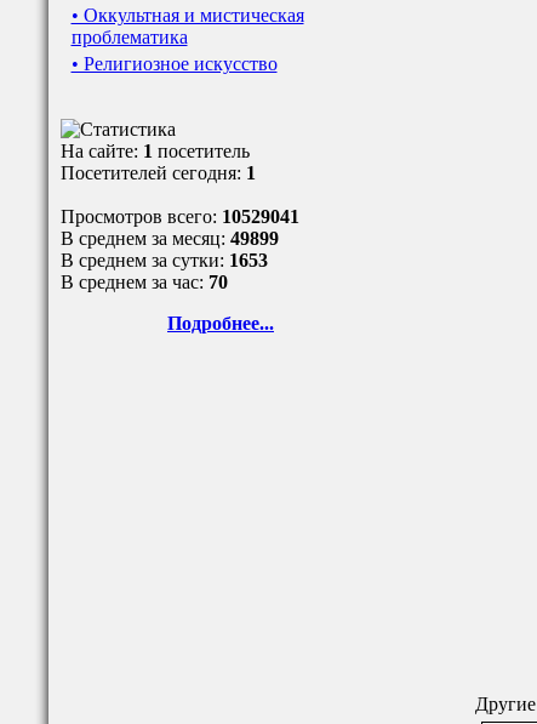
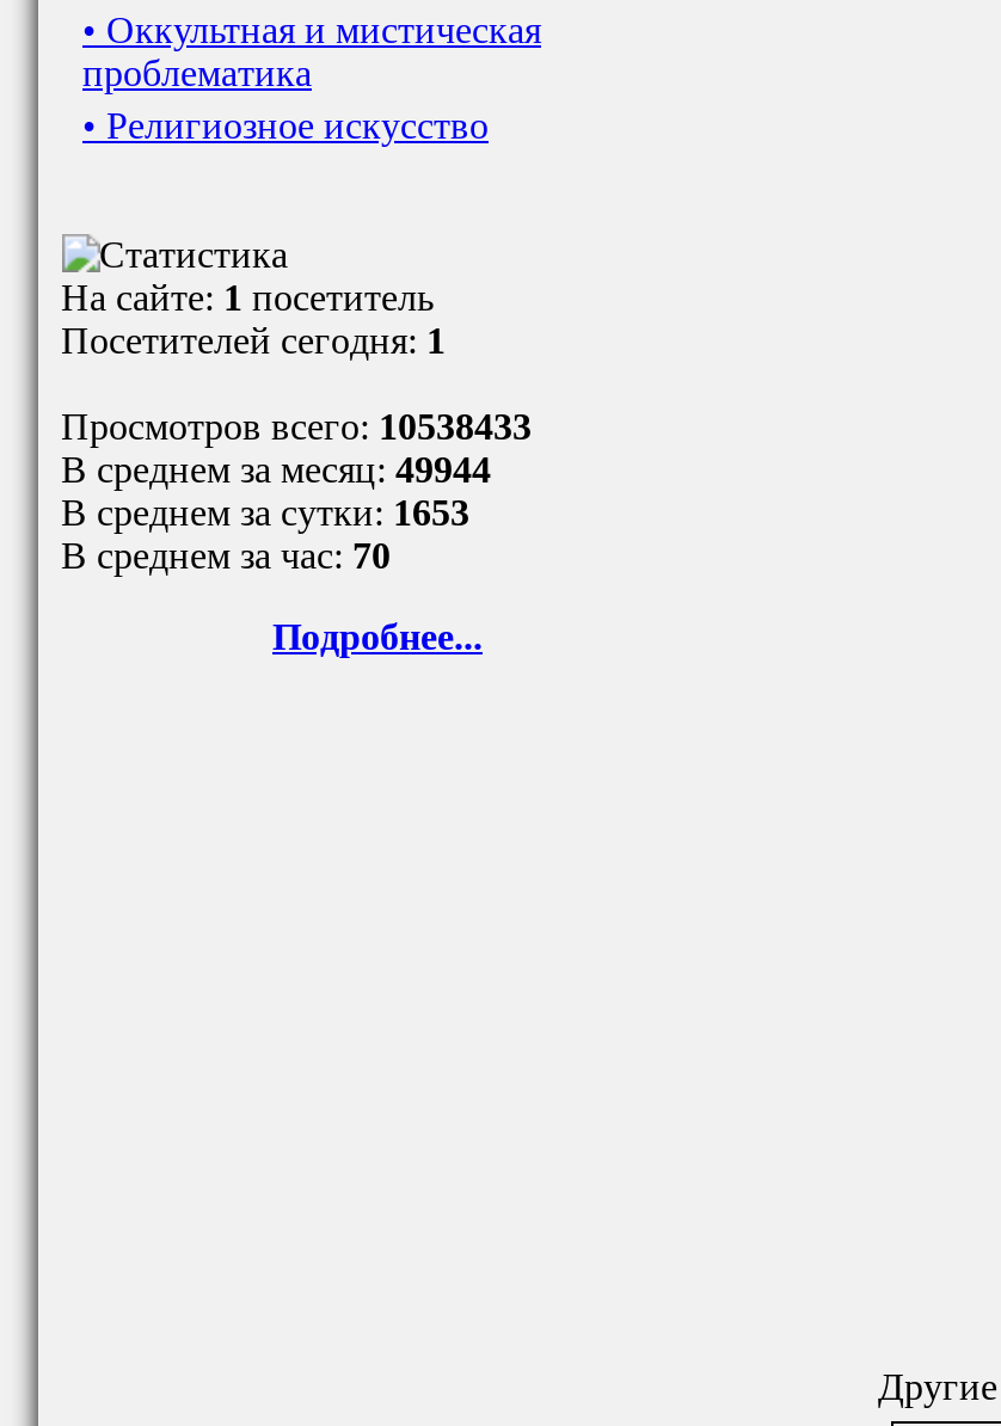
[60,206,299,227] Просмотров всего: 10529041 -> [61,406,532,447] Просмотров всего: 10538433
[60,228,278,249] В среднем за месяц: 49899 -> [61,449,491,490] В среднем за месяц: 49944

